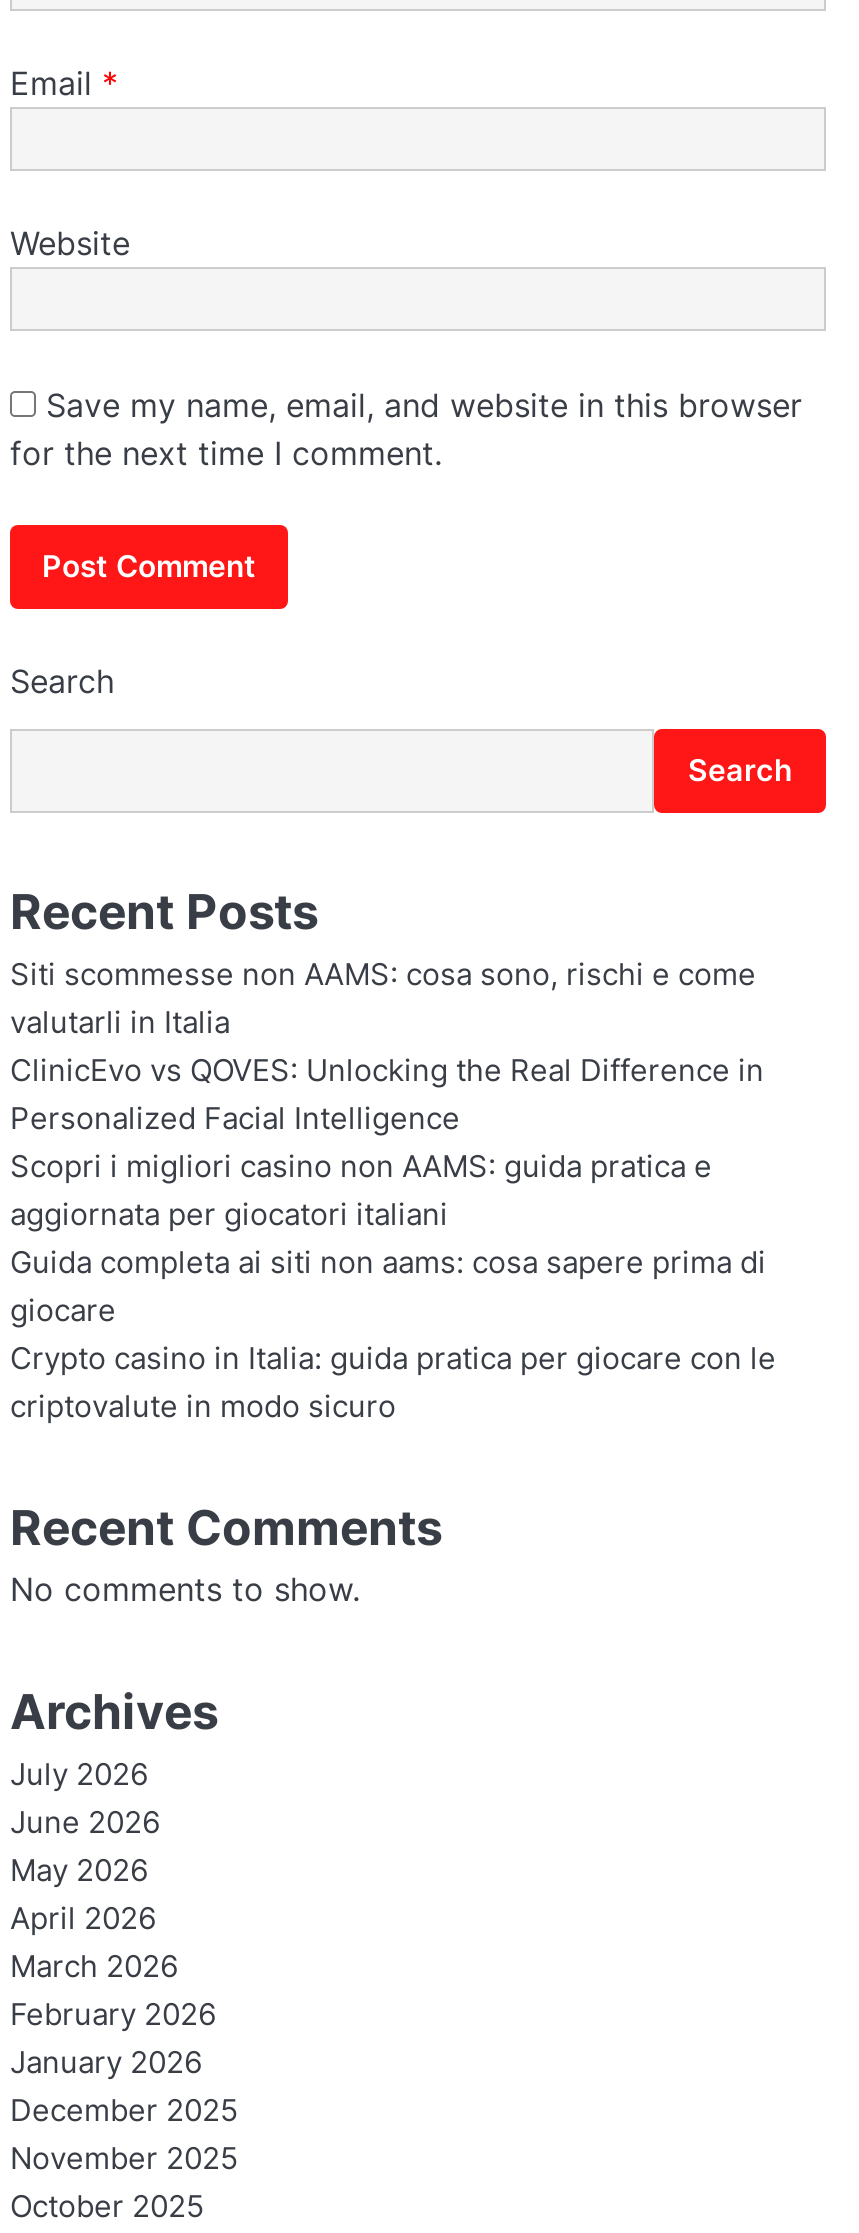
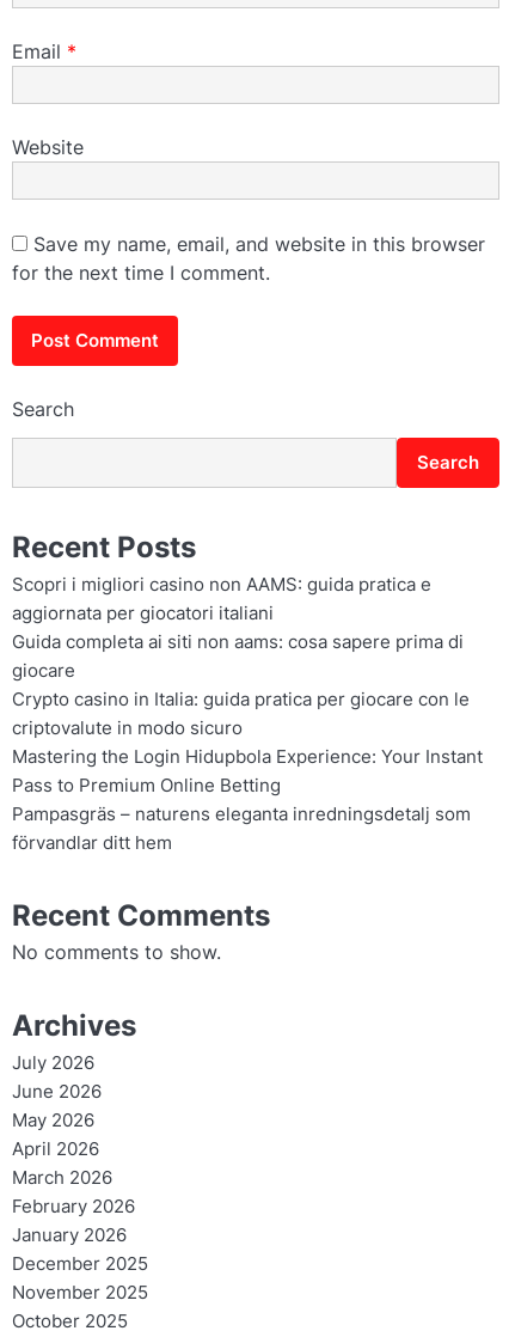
[10,956,764,1136] Siti scommesse non AAMS: cosa sono, rischi e come | valutarli in Italia | ClinicEvo vs QOVES: Unlocking the Real Difference in | Personalized Facial Intelligence -> none
moved [10,1148,776,1424] -> [12,574,470,739]: Scopri i migliori casino non AAMS: guida pratica e | aggiornata per giocatori italiani | Guida completa ai siti non aams: cosa sapere prima di | giocare | Crypto casino in Italia: guida pratica per giocare con le | criptovalute in modo sicuro
none -> [12,746,483,854] Mastering the Login Hidupbola Experience: Your Instant | Pass to Premium Online Betting | Pampasgräs – naturens eleganta inredningsdetalj som | förvandlar ditt hem

